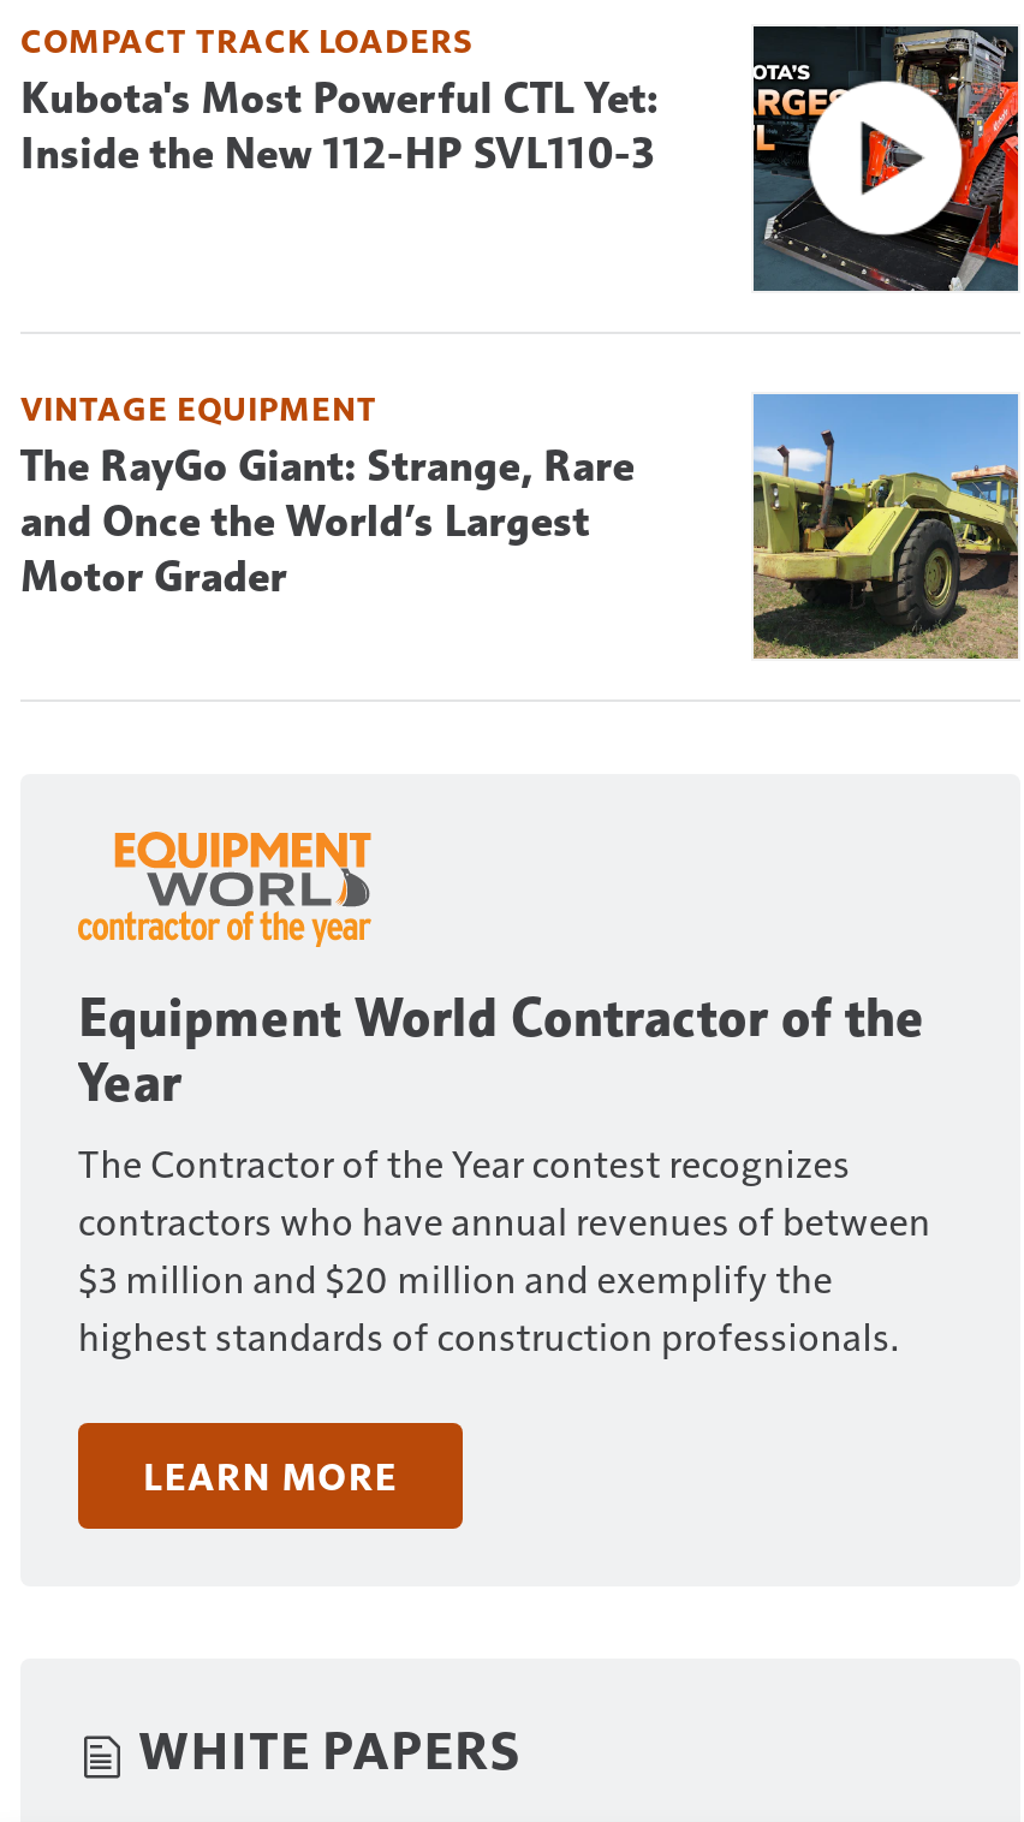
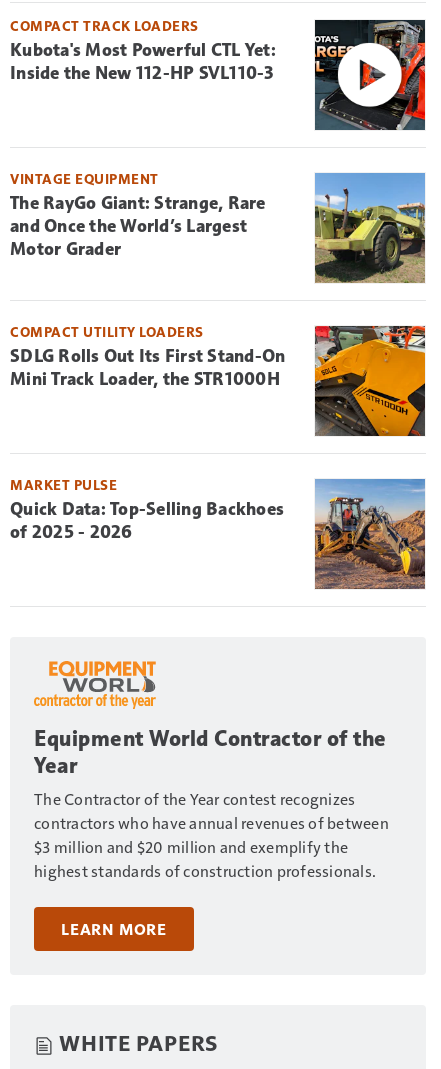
none -> [10,323,426,437] [image] | COMPACT UTILITY LOADERS | SDLG Rolls Out Its First Stand-On | Mini Track Loader, the STR1000H
none -> [10,476,426,589] [image] | MARKET PULSE | Quick Data: Top-Selling Backhoes | of 2025 - 2026

